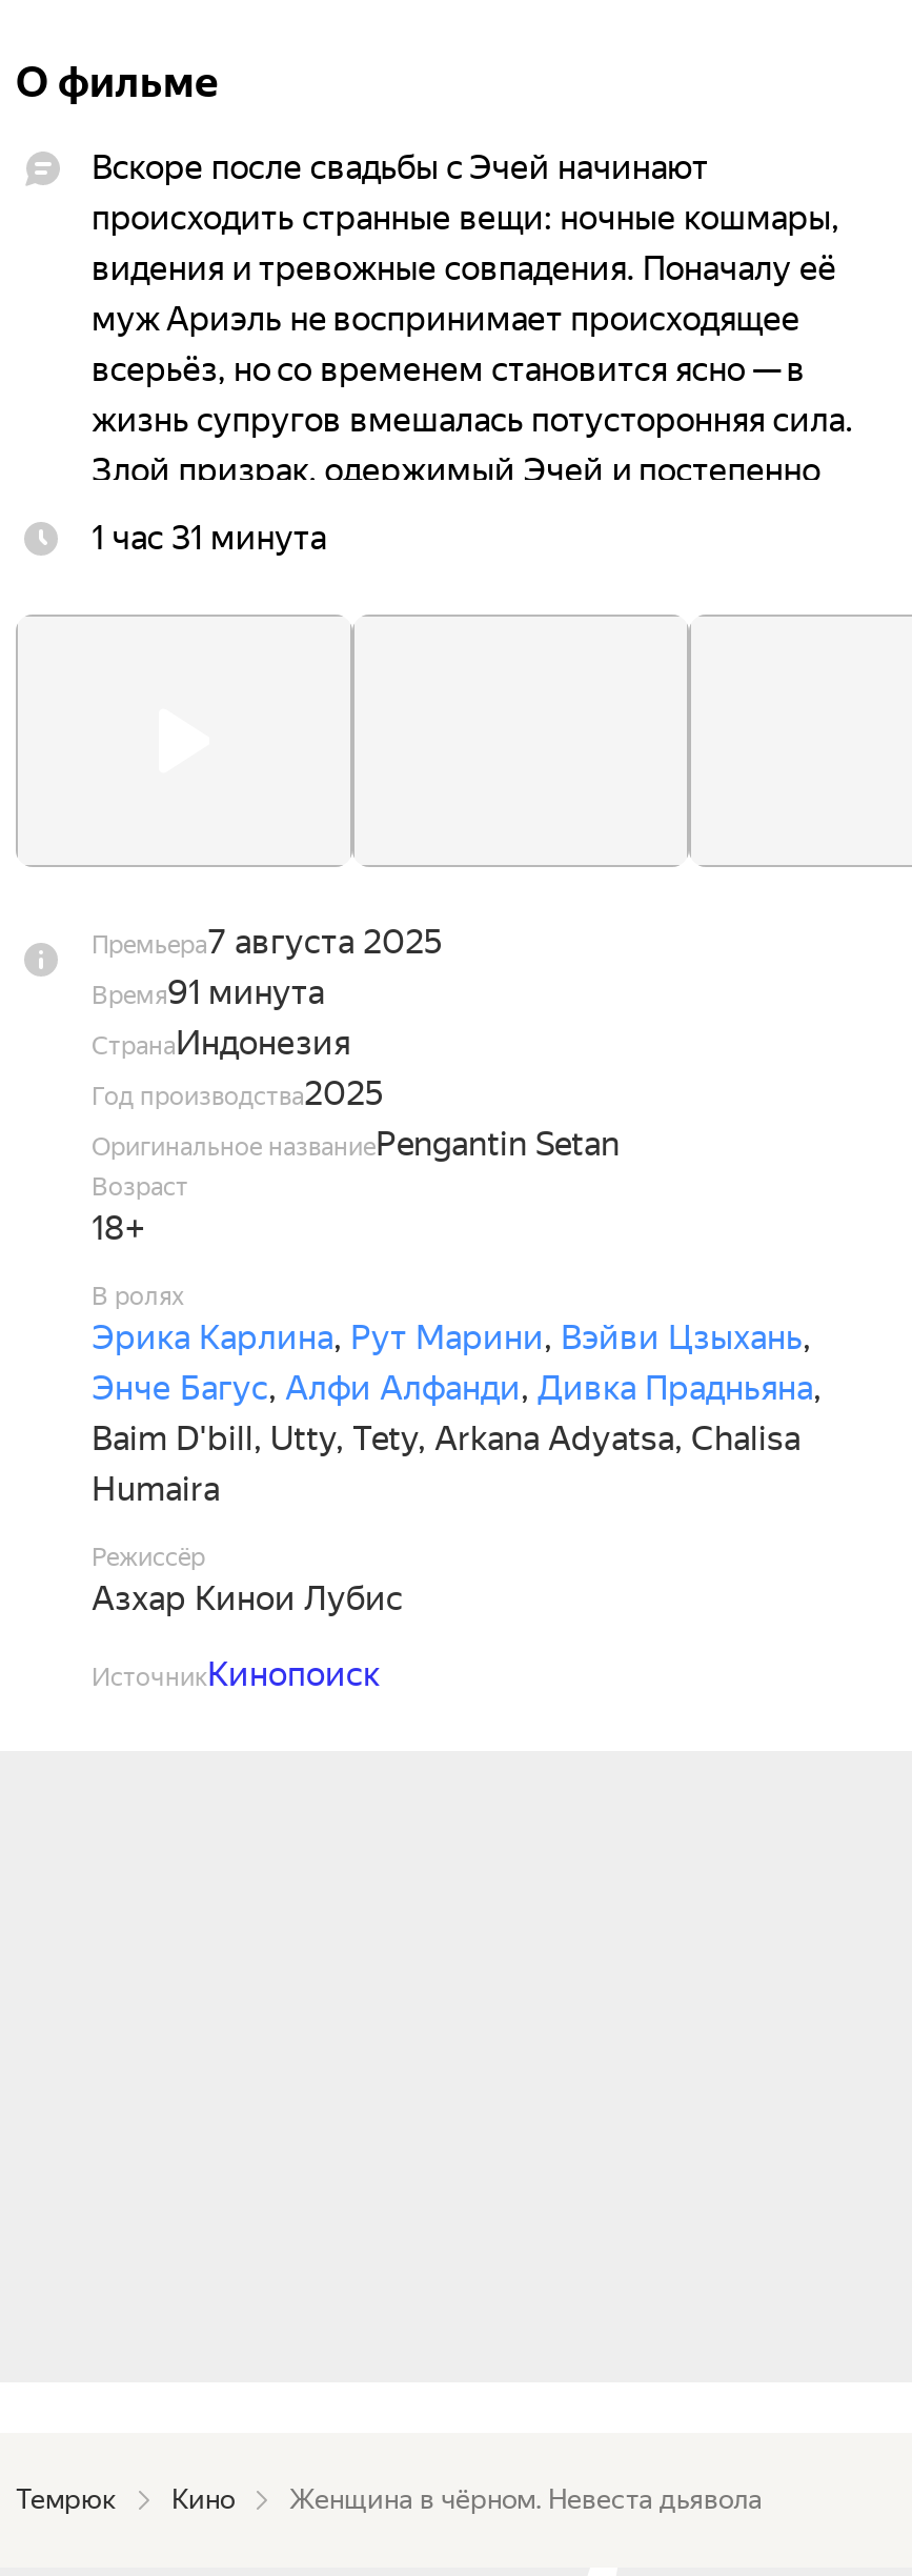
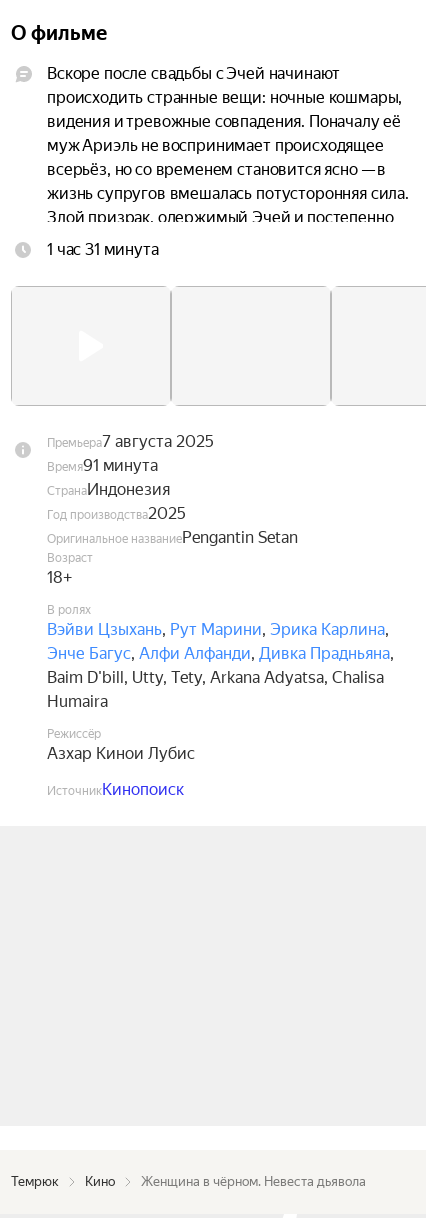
[92,1317,811,1357] Эрика Карлина, Рут Марини, Вэйви Цзыхань, -> [47,620,389,639] Вэйви Цзыхань, Рут Марини, Эрика Карлина,

